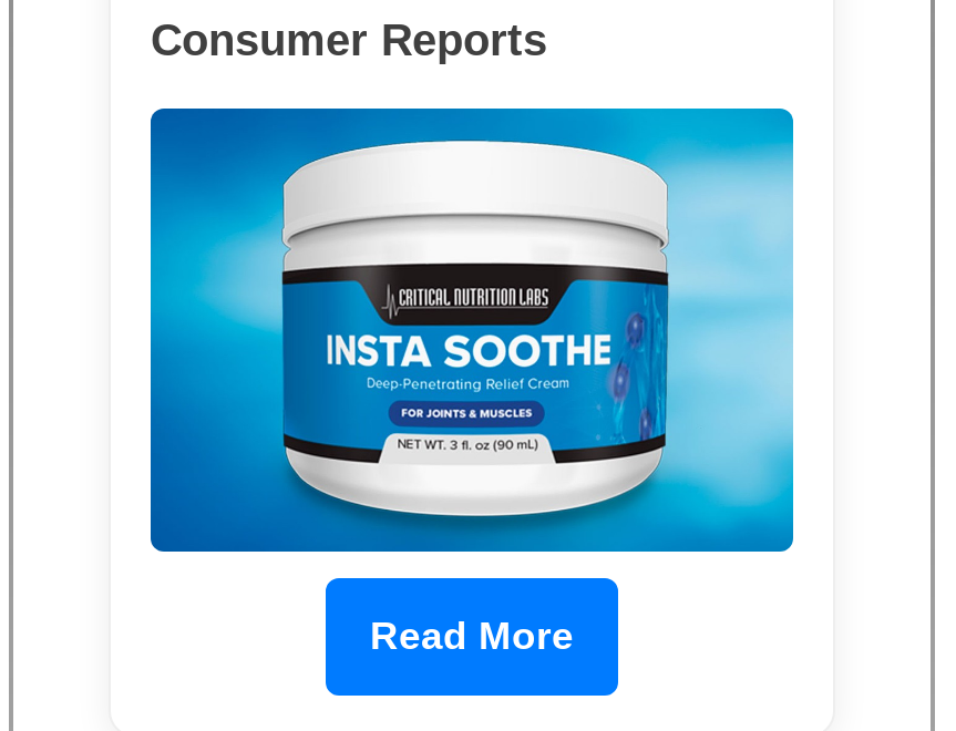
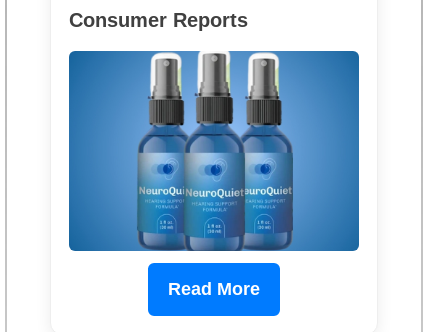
[151,106,793,552] [image] -> [69,51,359,251] [image]

